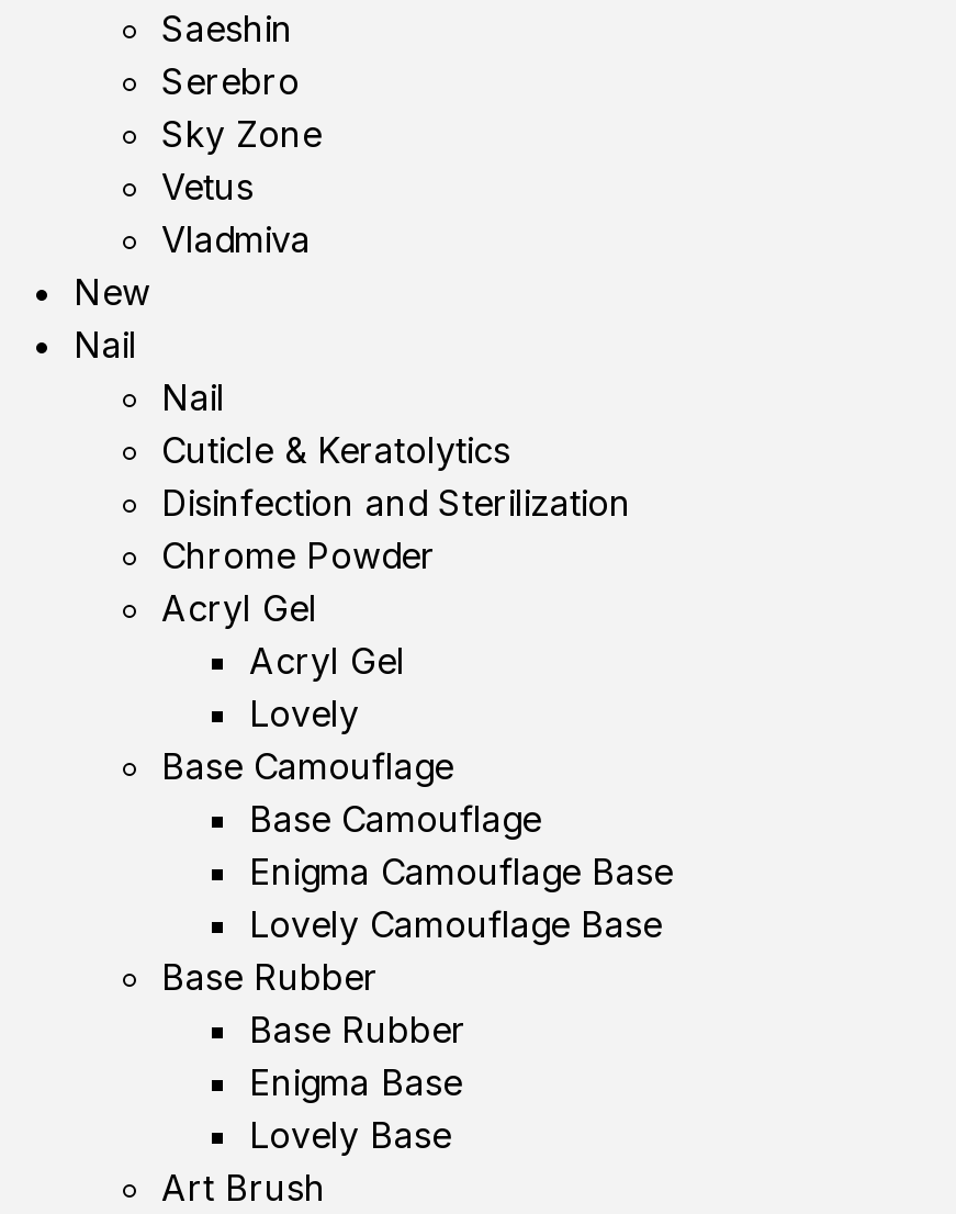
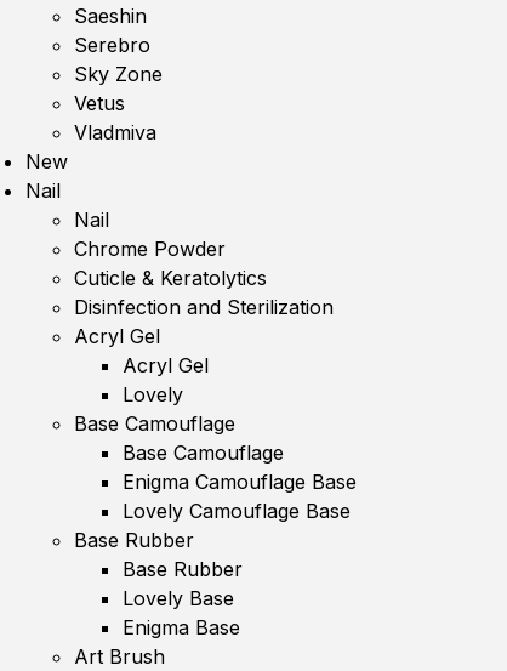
moved [161,428,631,525] -> [74,266,334,319]: Cuticle & Keratolytics | Disinfection and Sterilization
moved [161,533,436,577] -> [74,237,226,261]: Chrome Powder
moved [249,1060,462,1104] -> [123,615,240,639]: Enigma Base
moved [249,1113,451,1157] -> [123,586,234,610]: Lovely Base

